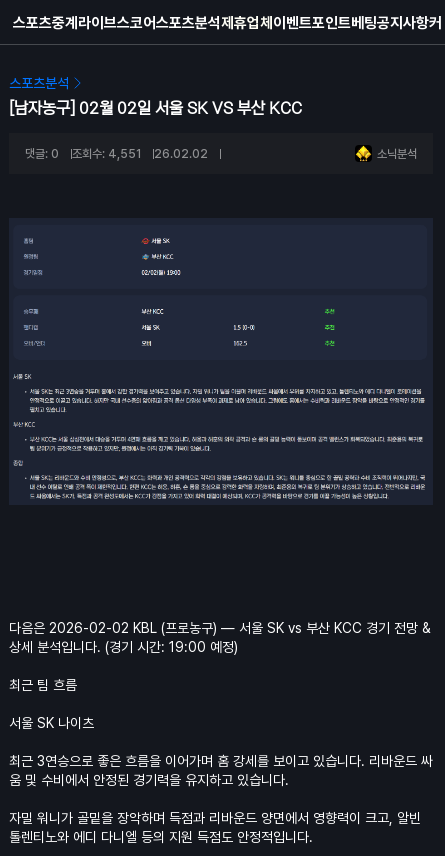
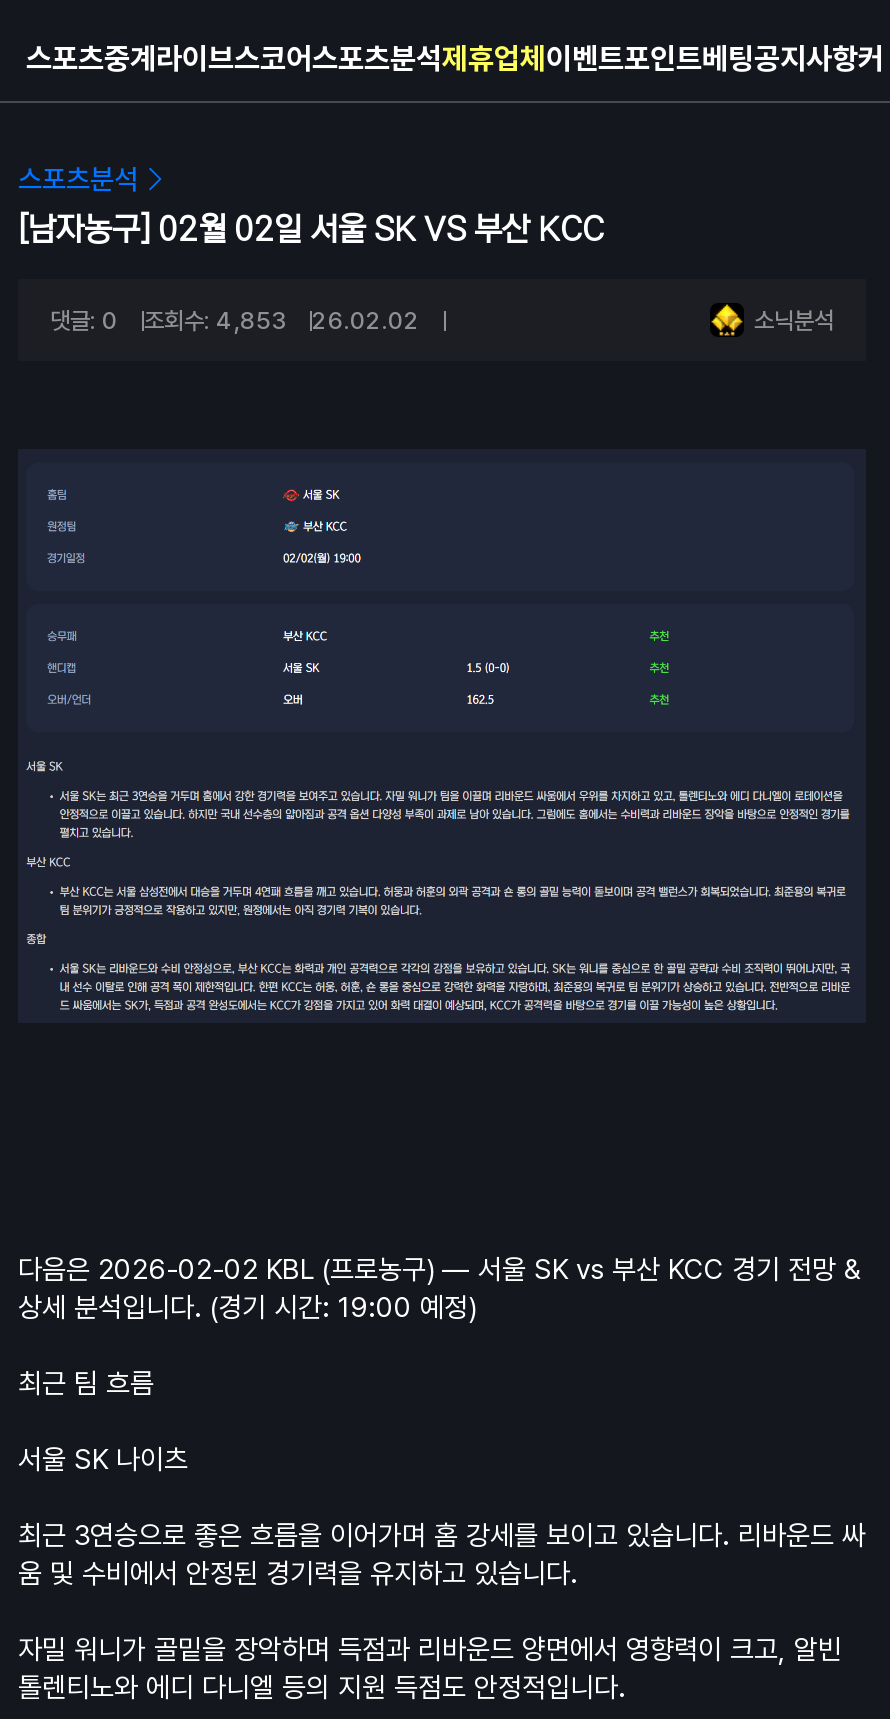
[25,146,208,160] 댓글: 0 조회수: 4,551 26.02.02 -> [50,306,420,334] 댓글: 0 조회수: 4,853 26.02.02

